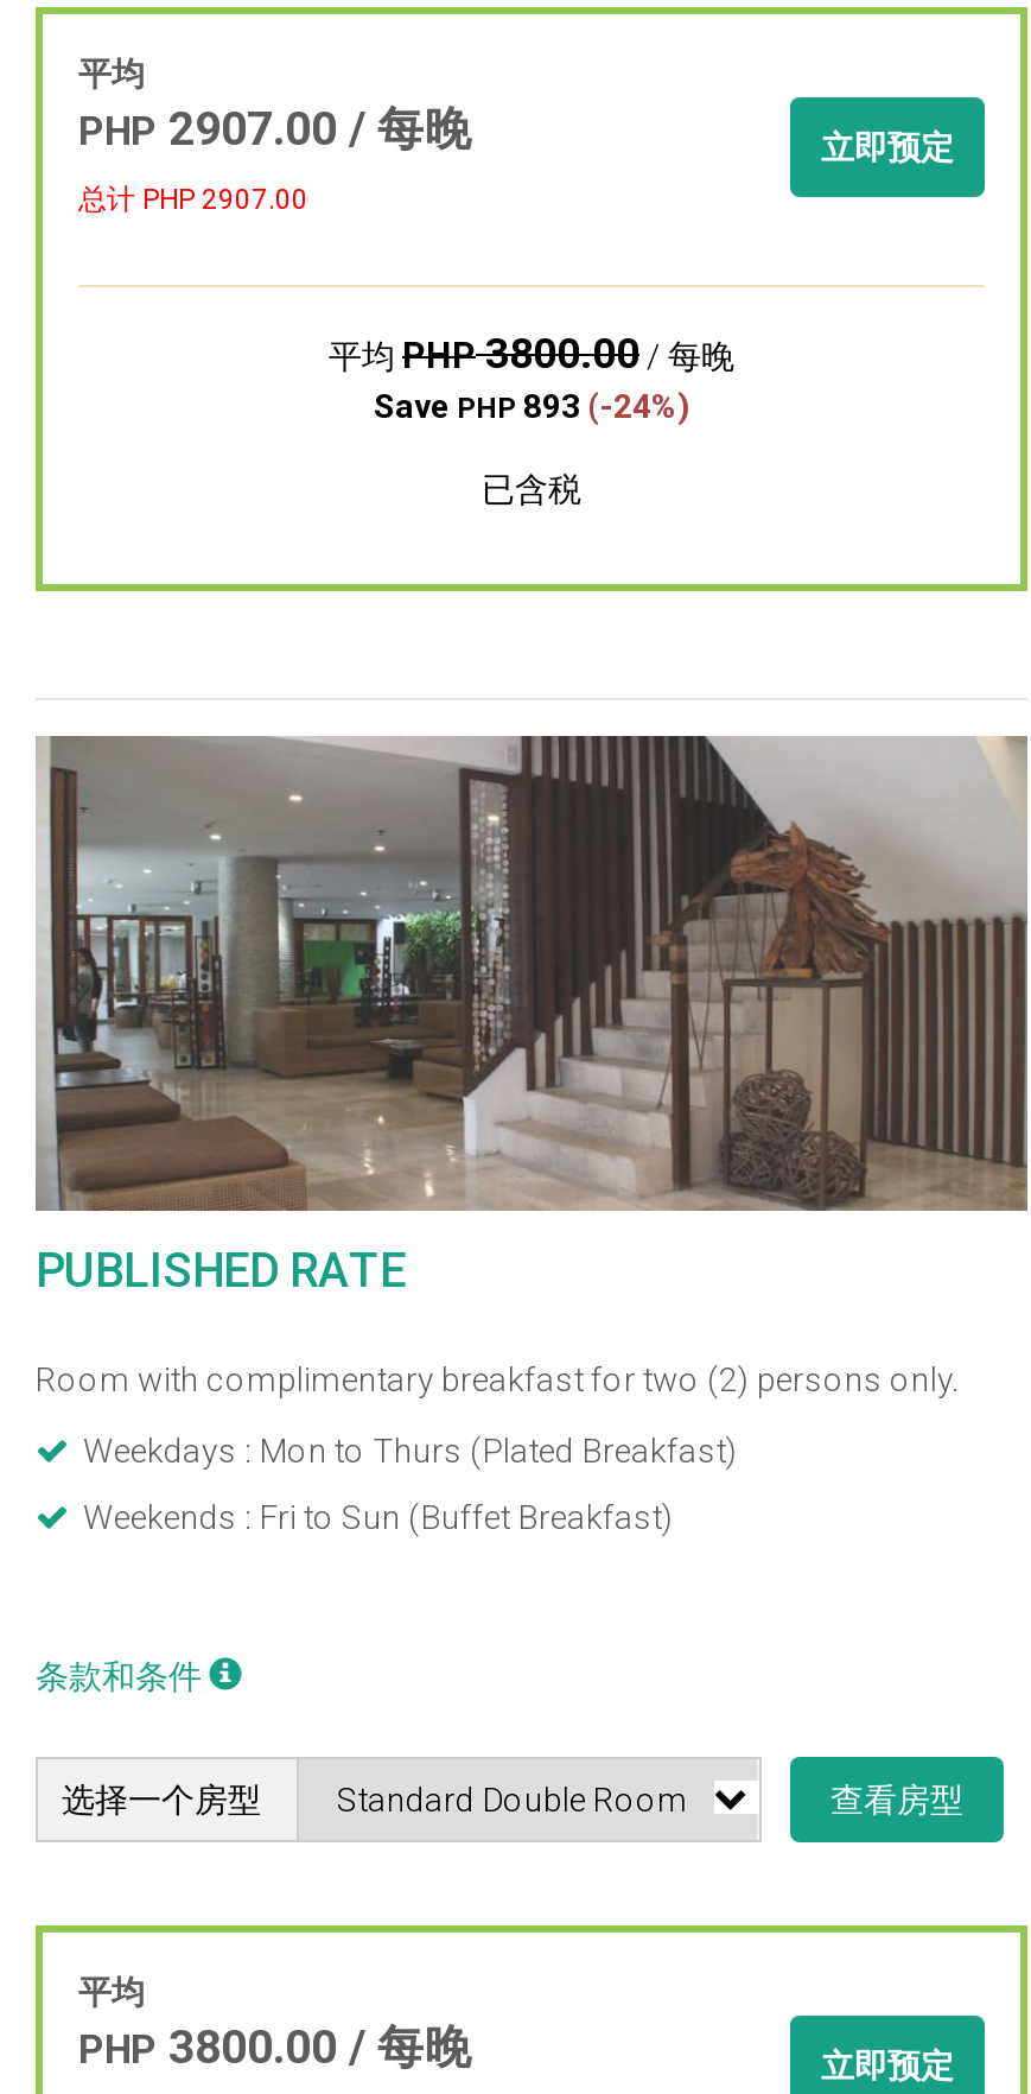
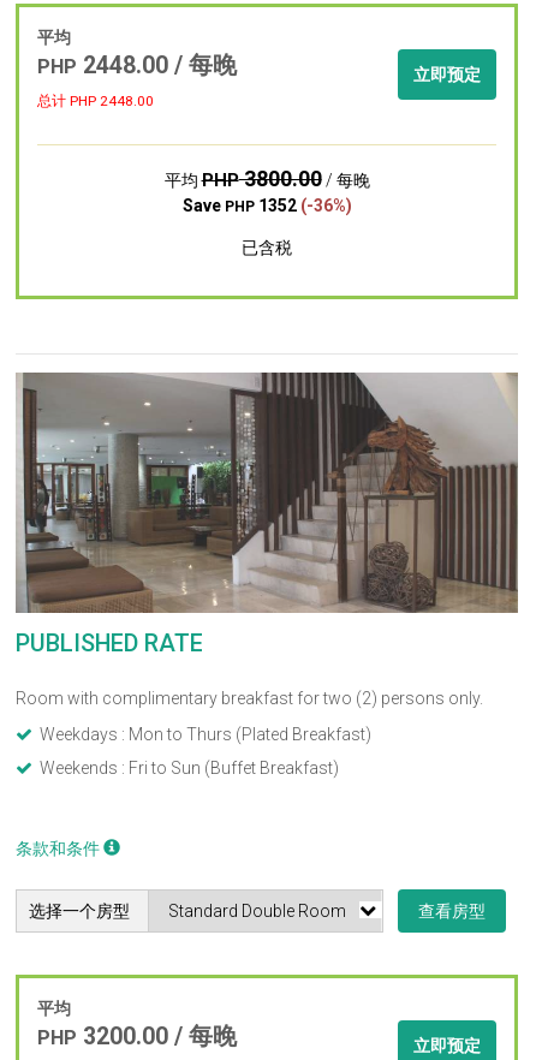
[78,102,472,157] PHP 2907.00 / 每晚 -> [37,52,237,79] PHP 2448.00 / 每晚
[78,183,308,216] 总计 PHP 2907.00 -> [37,93,154,109] 总计 PHP 2448.00
[374,387,689,425] Save PHP 893 (-24%) -> [182,196,352,215] Save PHP 1352 (-36%)
[78,2020,472,2075] PHP 3800.00 / 每晚 -> [37,1023,237,1050] PHP 3200.00 / 每晚

